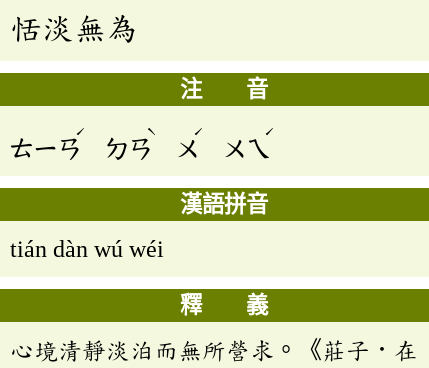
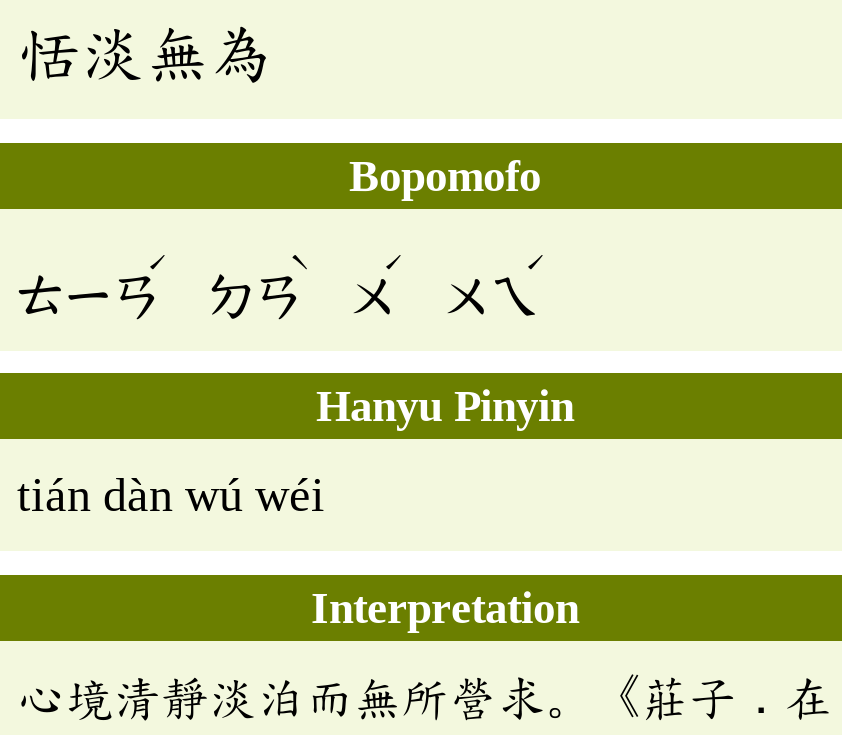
[180,77,268,102] 注 音 -> [349,152,541,202] Bopomofo
[180,192,268,217] 漢語拼音 -> [316,382,574,432] Hanyu Pinyin
[180,293,268,318] 釋 義 -> [311,584,579,634] Interpretation

